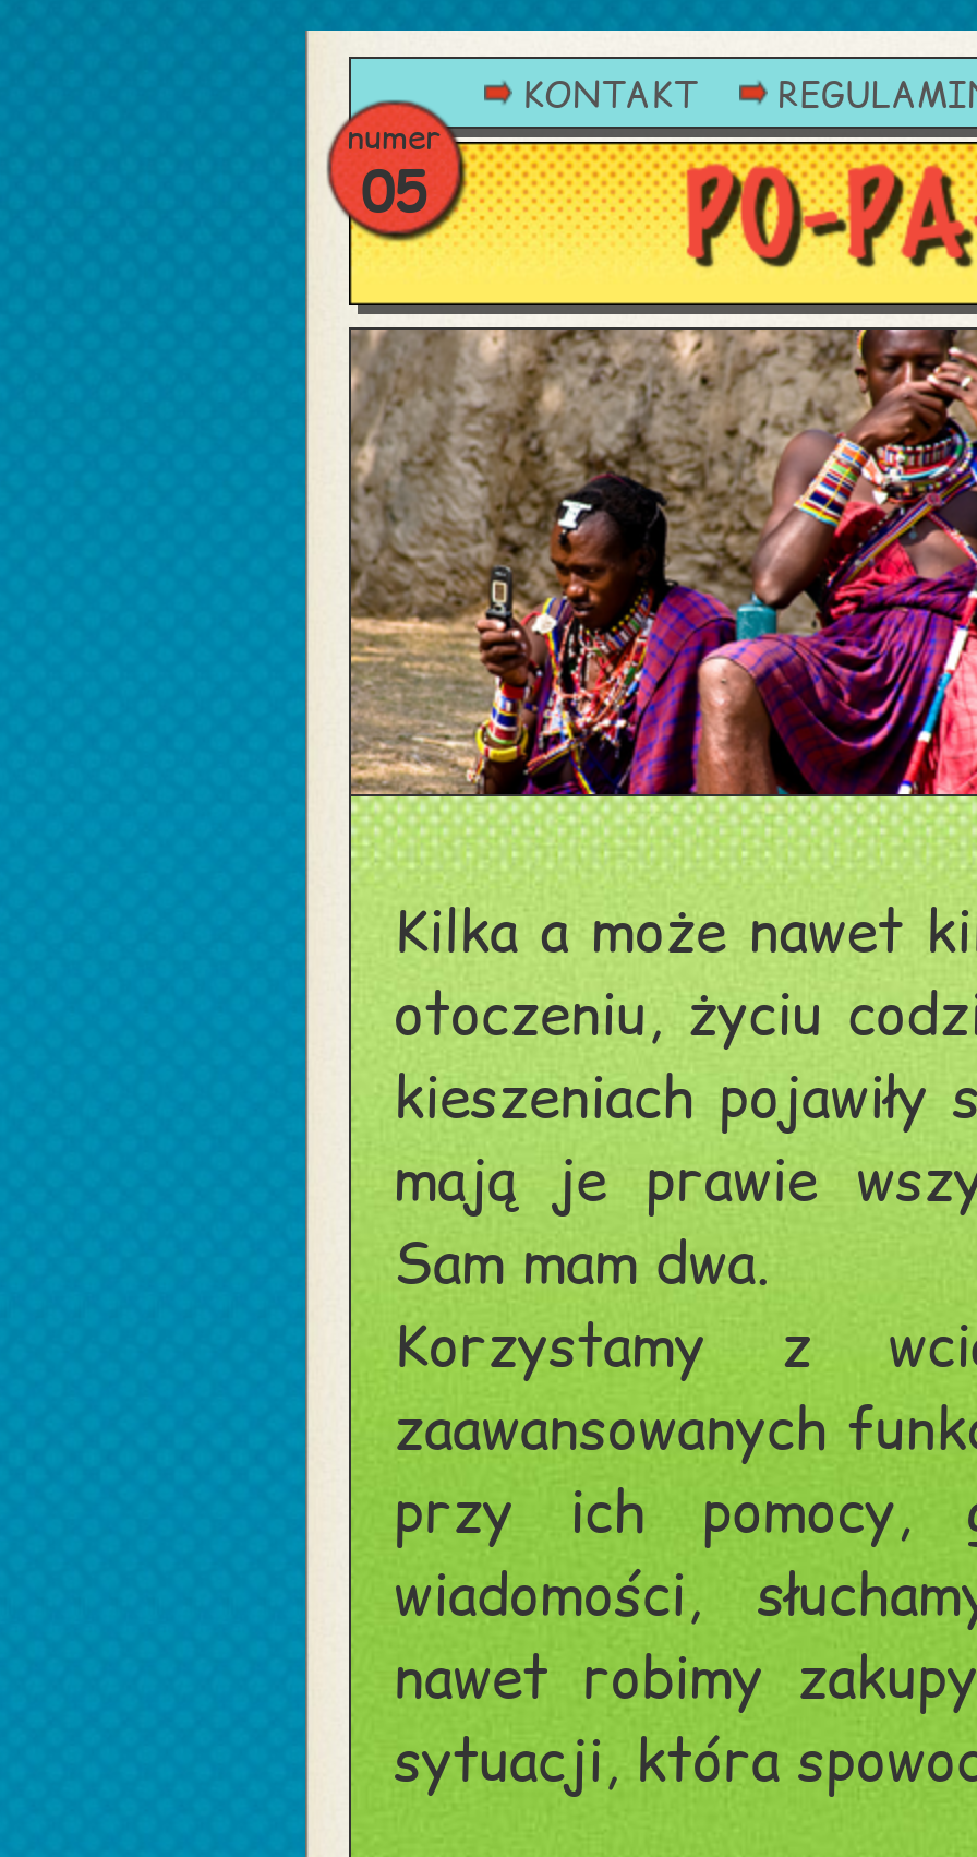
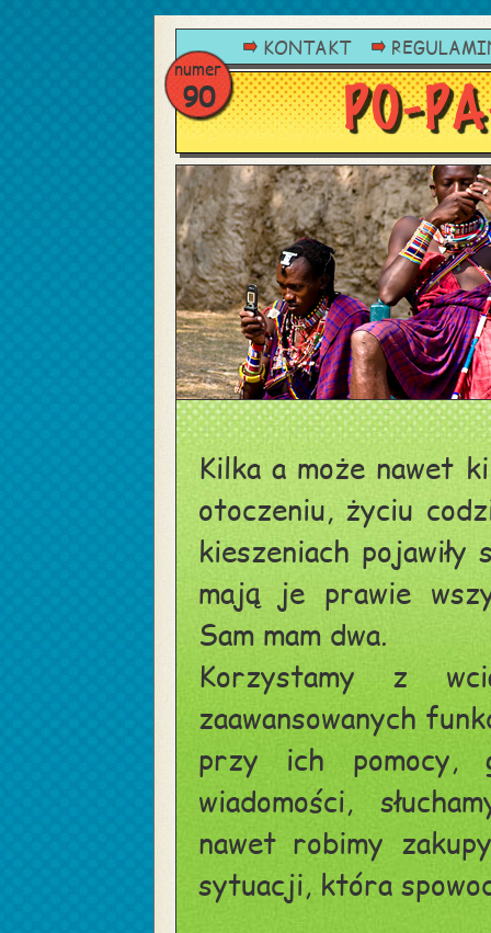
[361,153,426,229] 05 -> [181,77,214,115] 90

